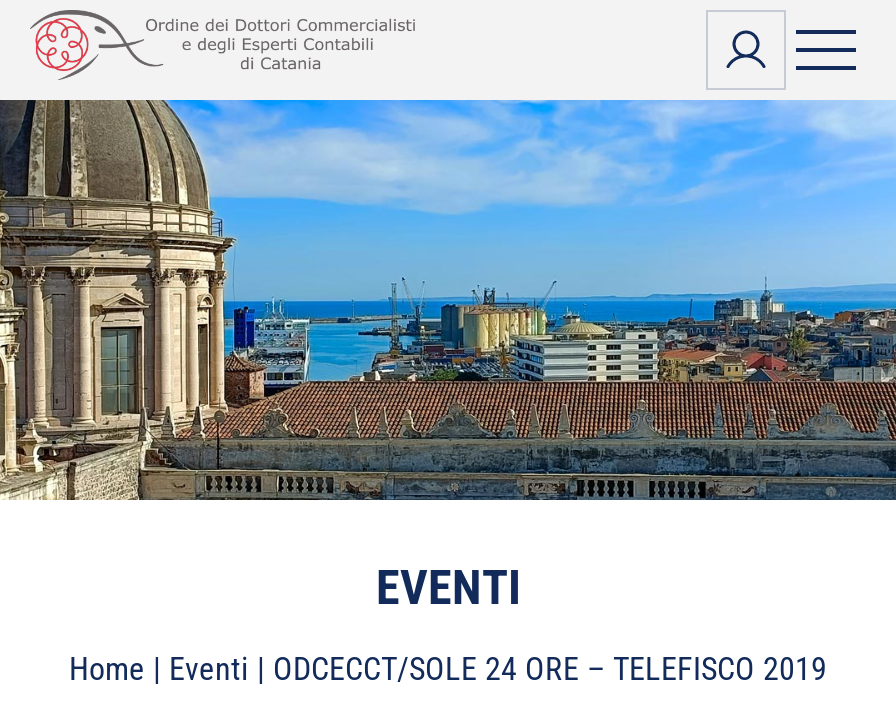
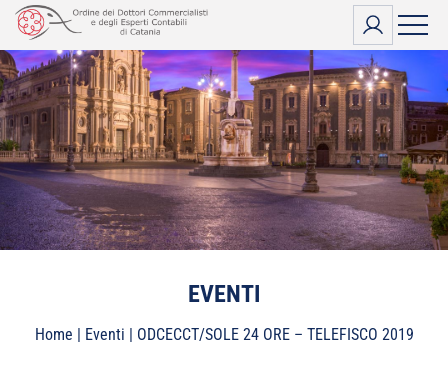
[6,98,890,502] [image] -> [3,49,445,251] [image]

